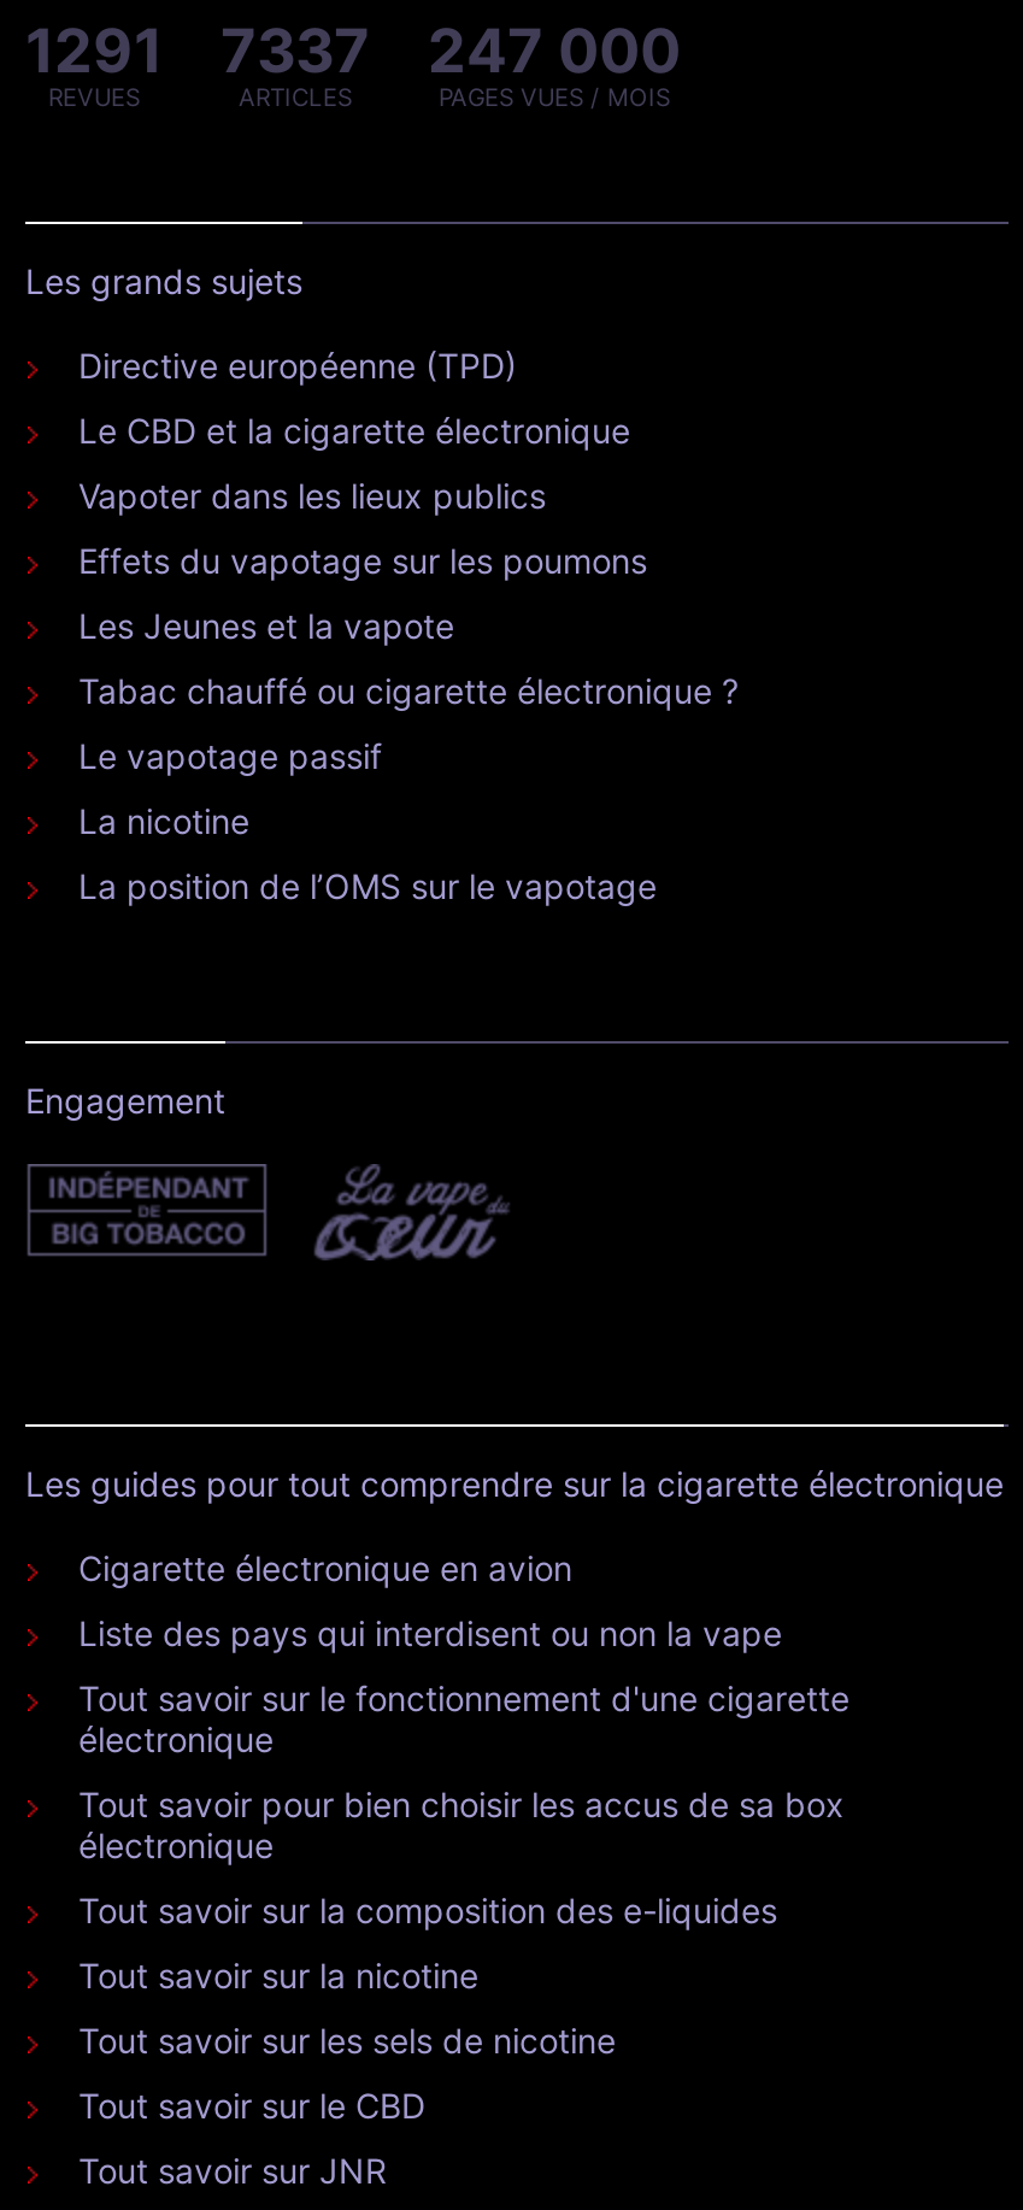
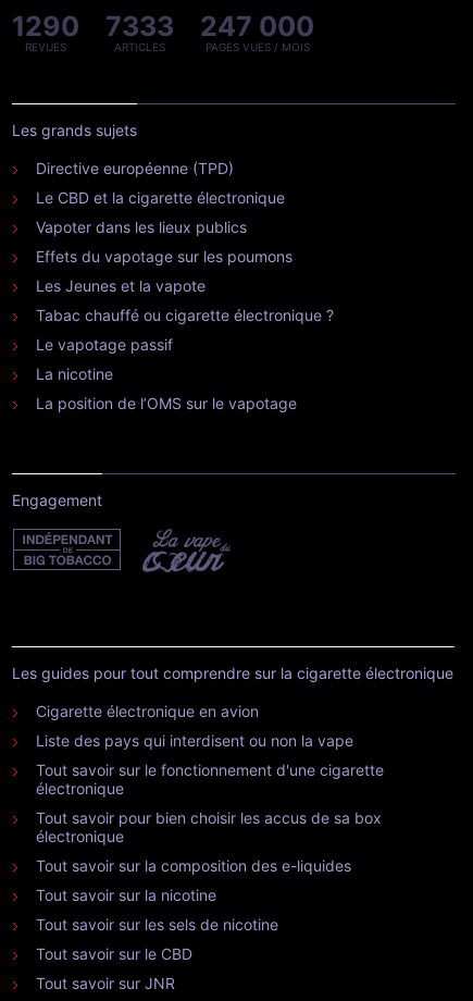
[25,14,163,87] 1291 -> [12,10,79,42] 1290
[221,14,370,87] 7337 -> [105,10,174,42] 7333

